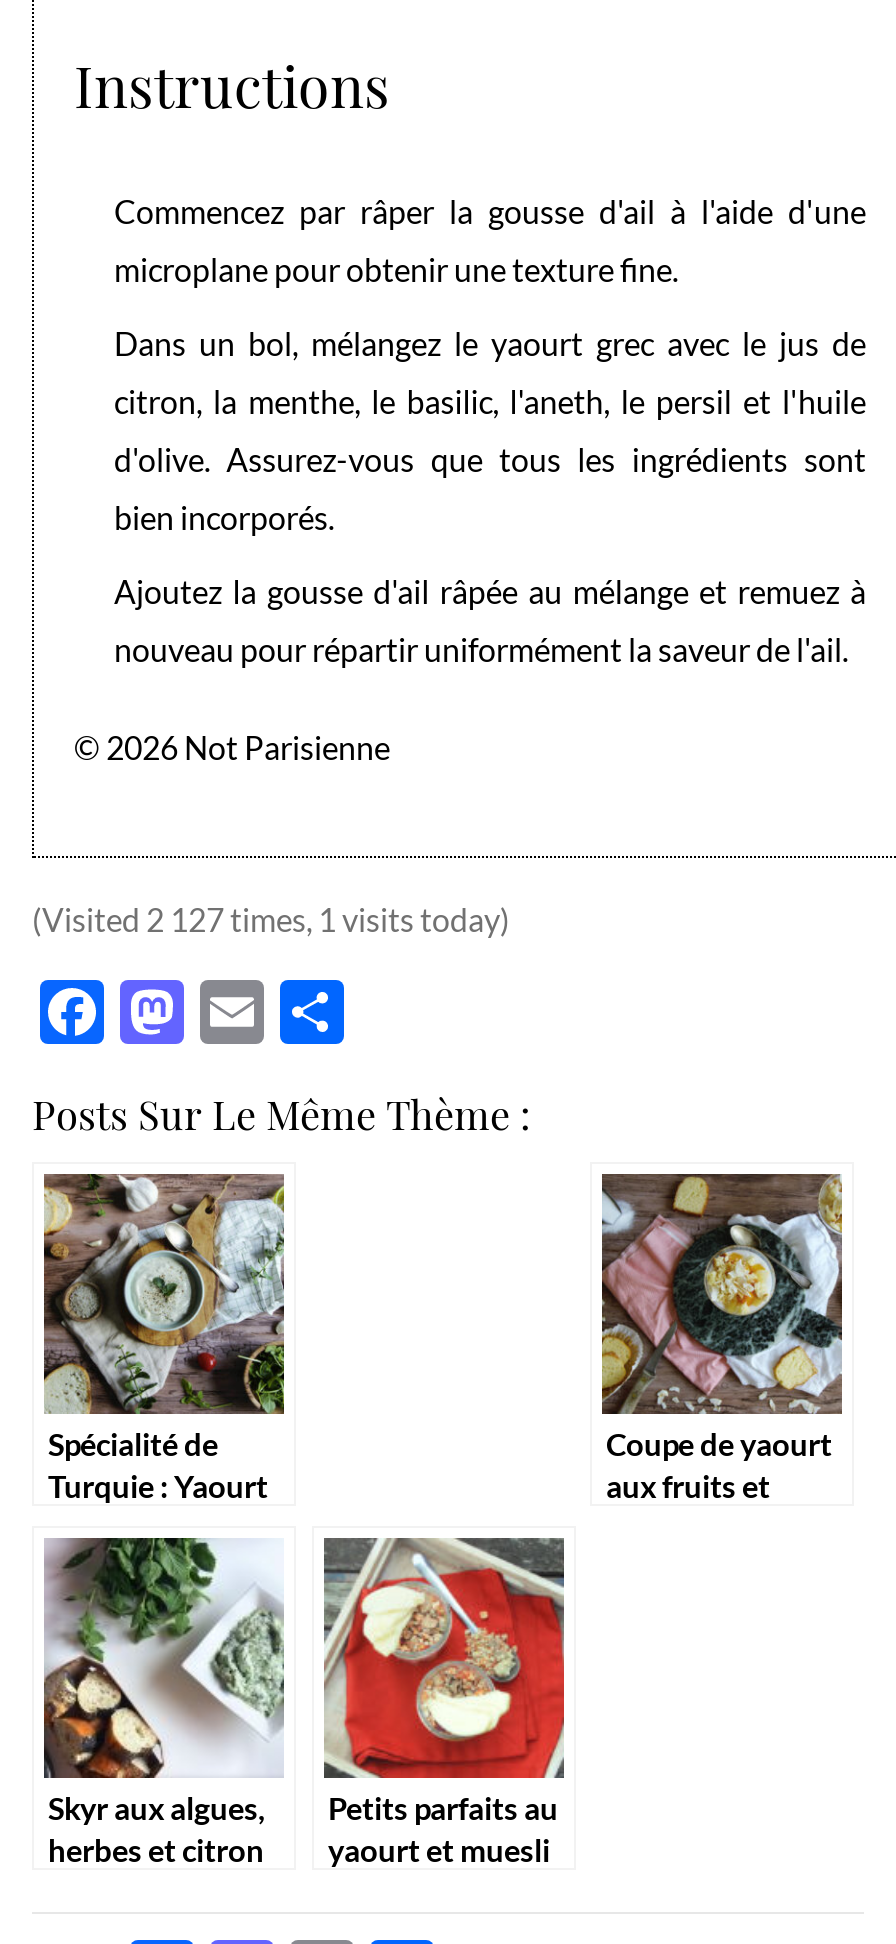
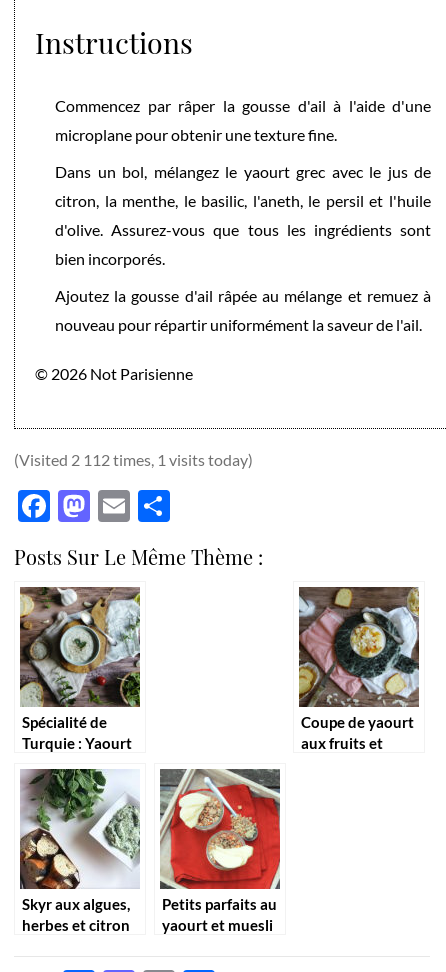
[32,900,510,938] (Visited 2 127 times, 1 visits today) -> [14,450,253,469] (Visited 2 112 times, 1 visits today)

